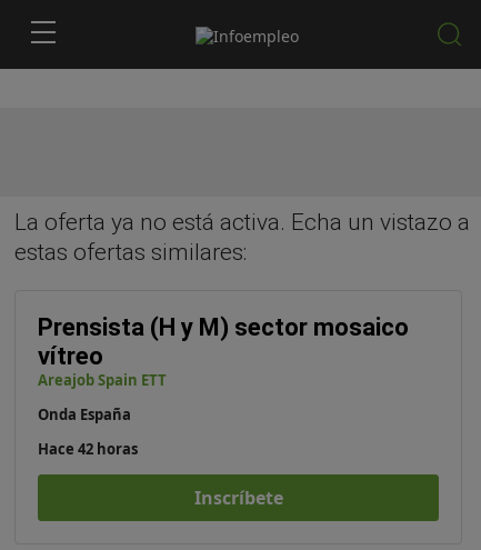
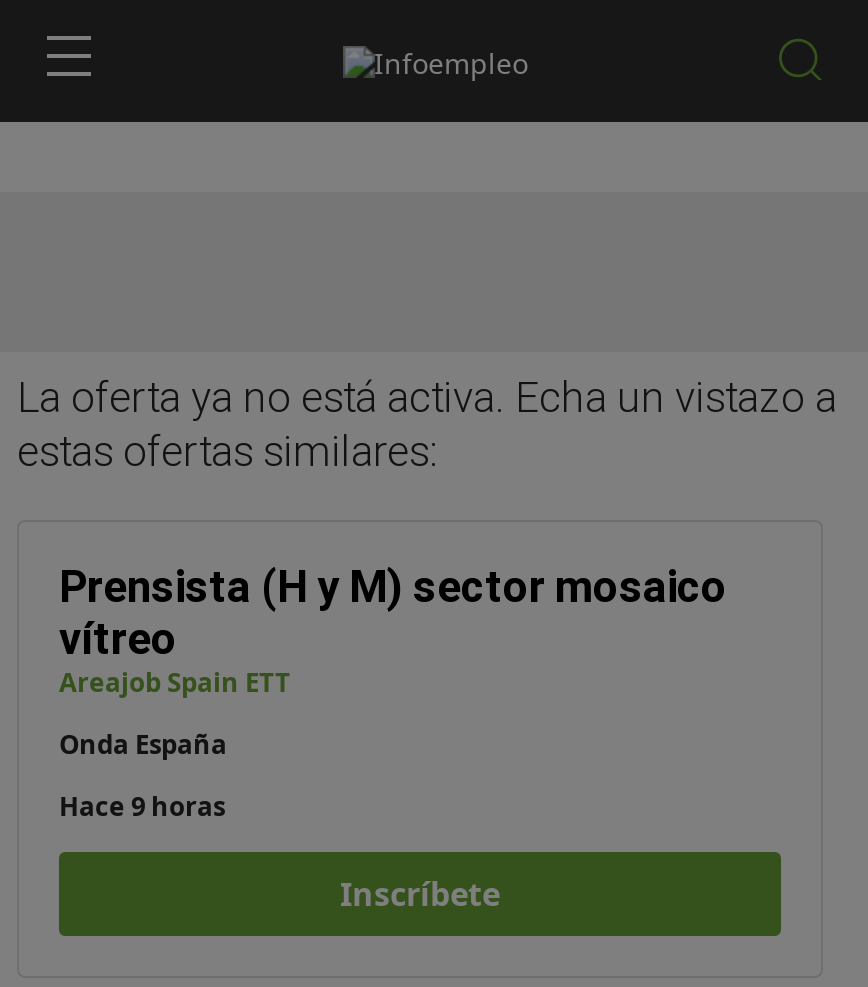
[38,439,138,459] Hace 42 horas -> [59,788,225,824] Hace 9 horas

